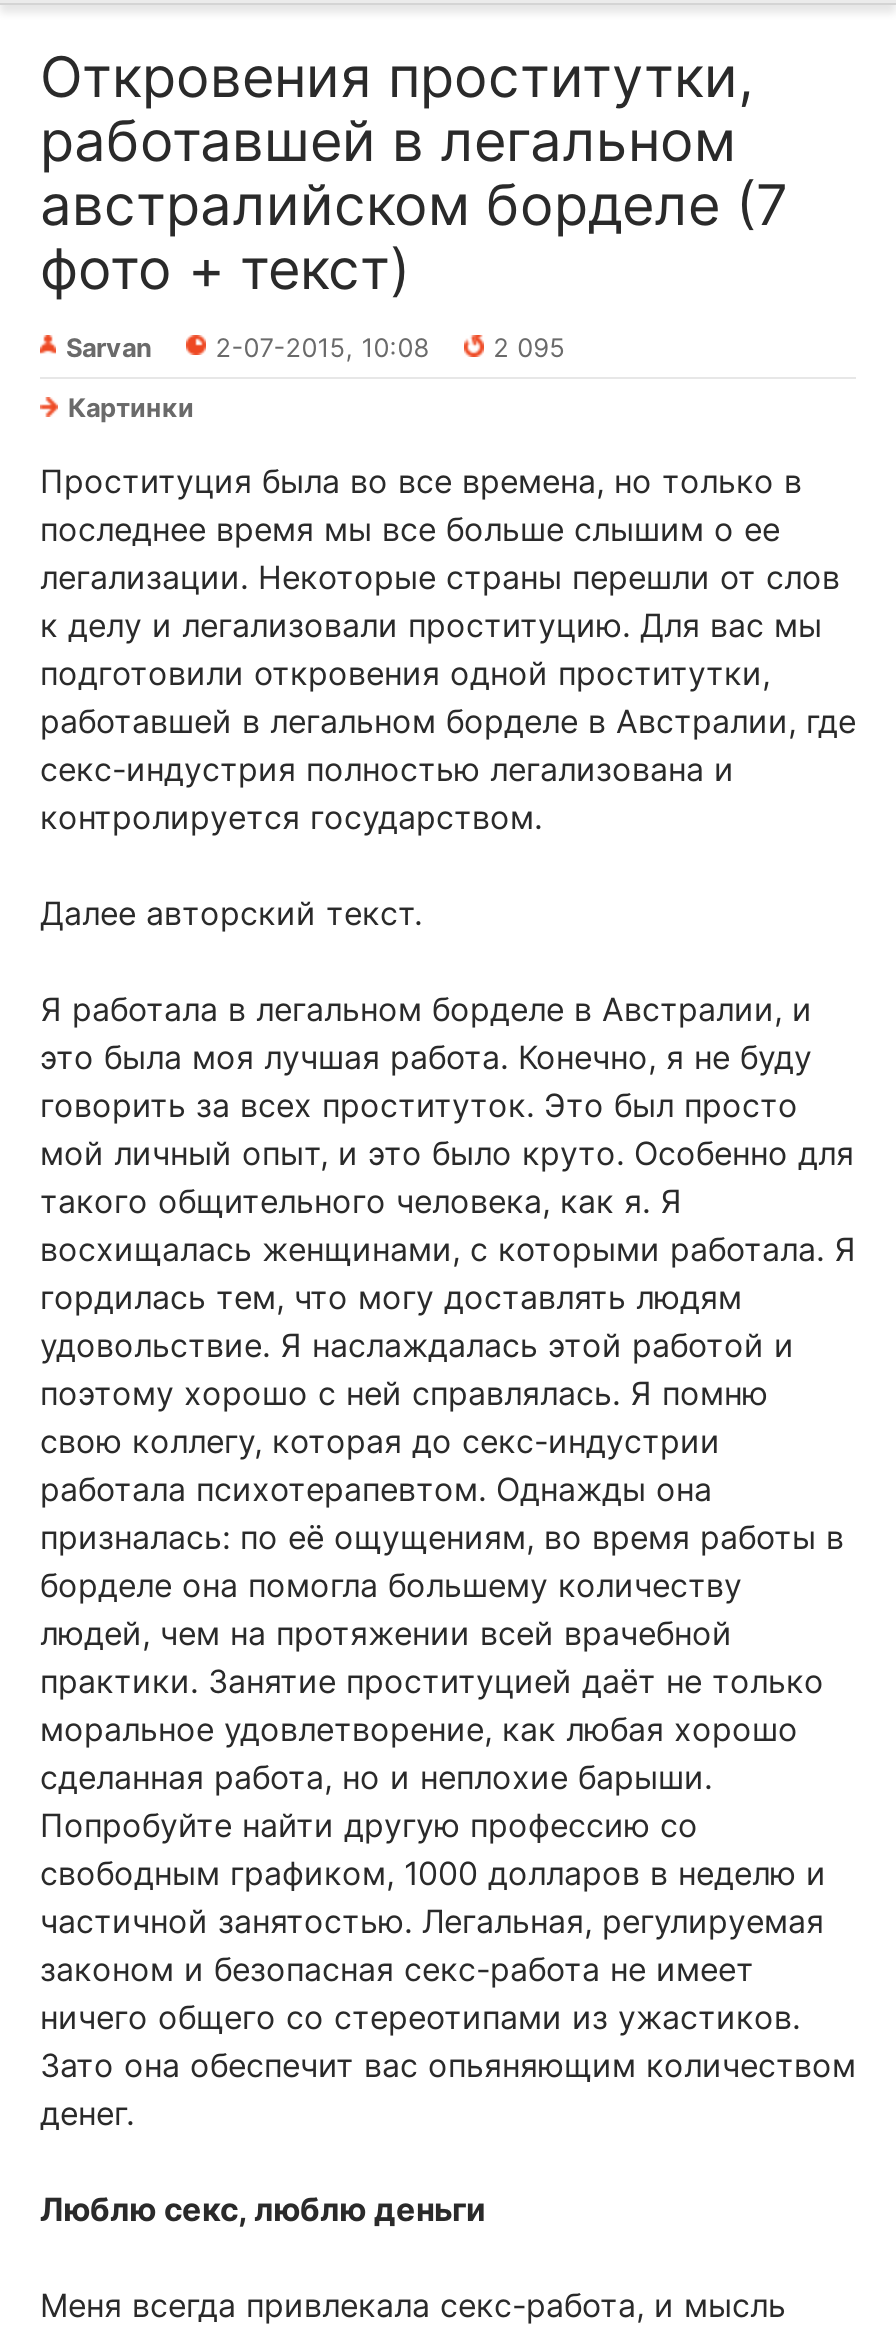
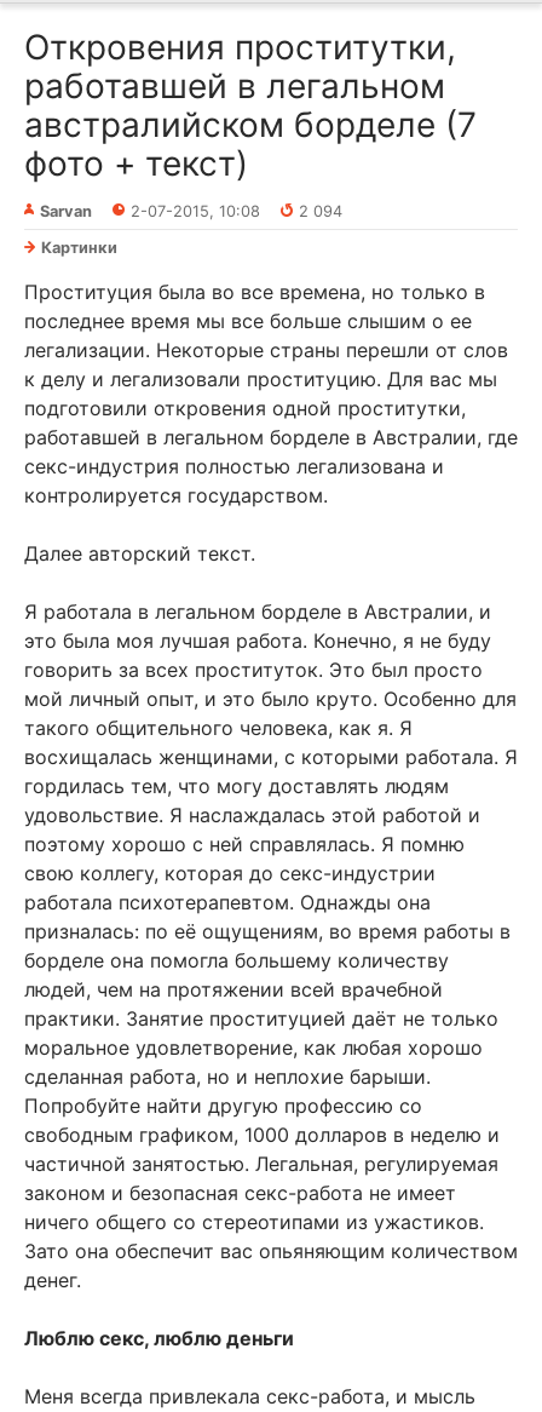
[493,333,565,363] 2 095 -> [298,202,342,220] 2 094

